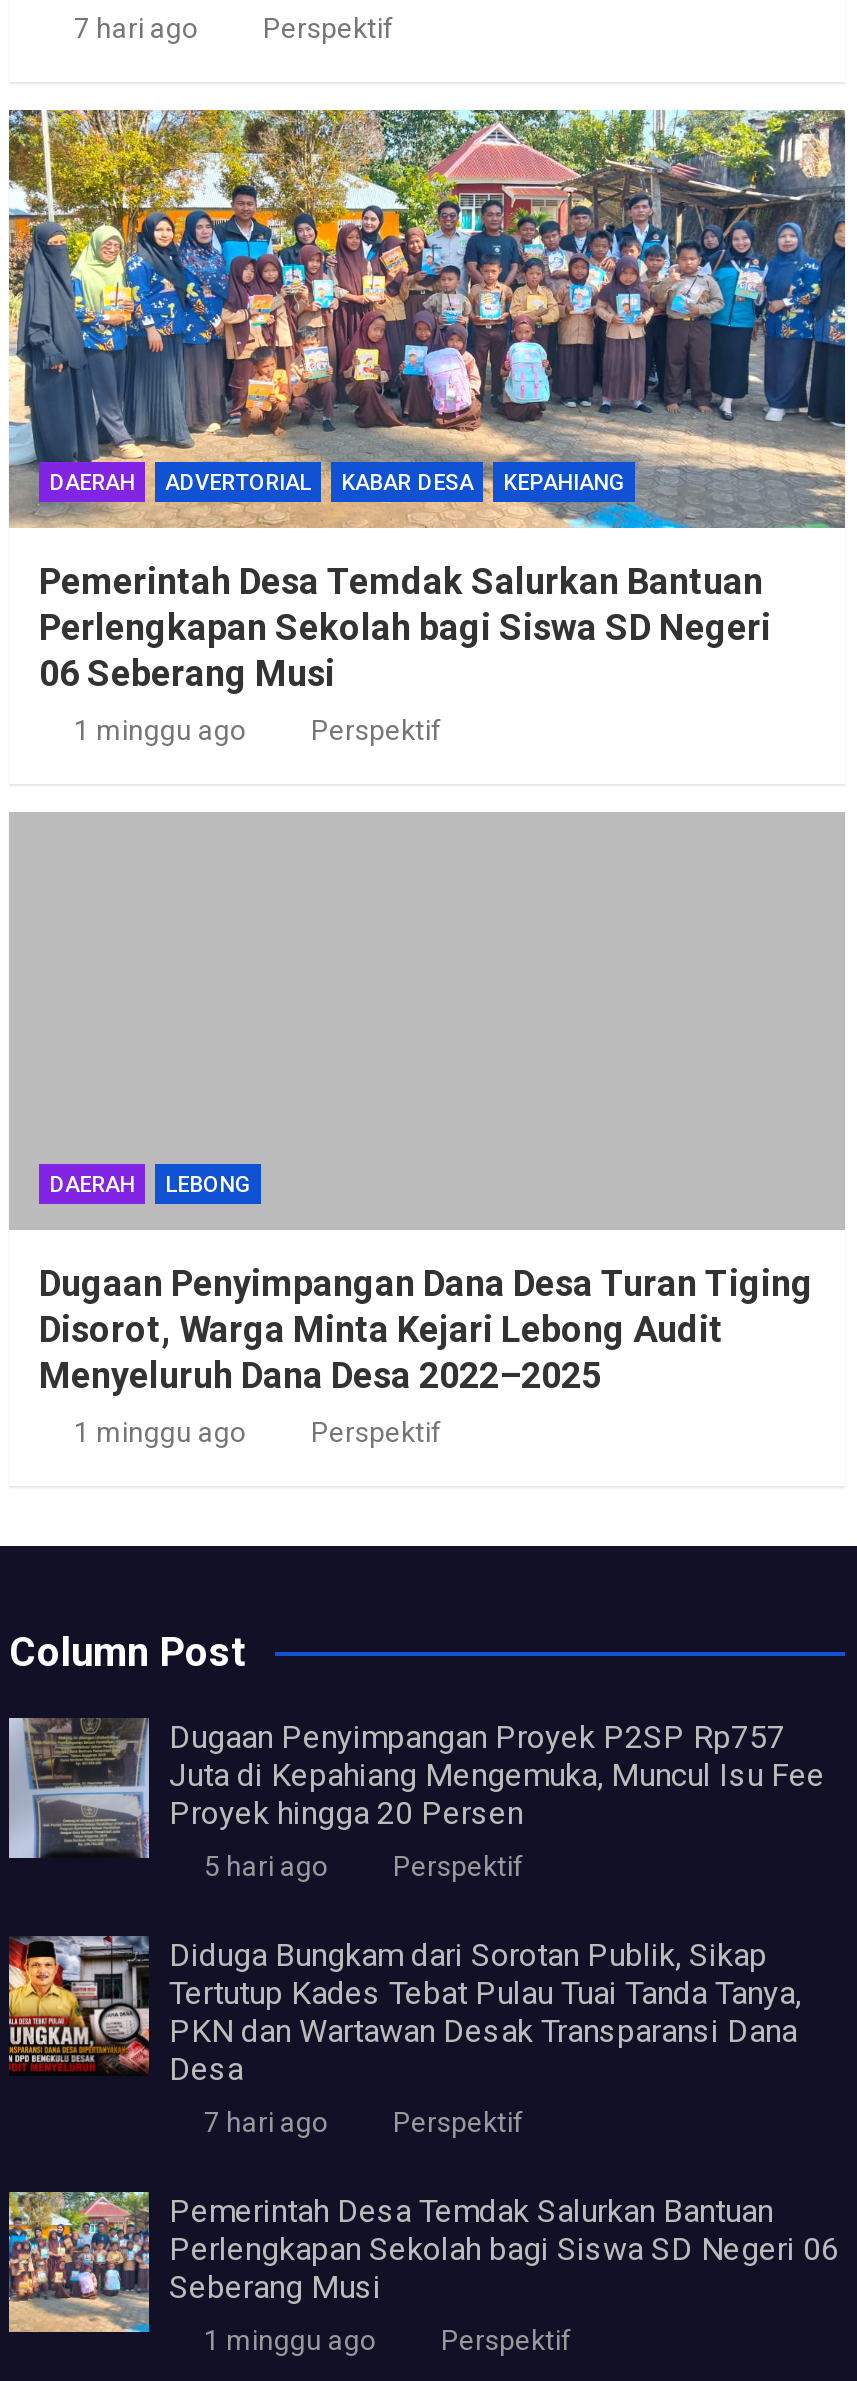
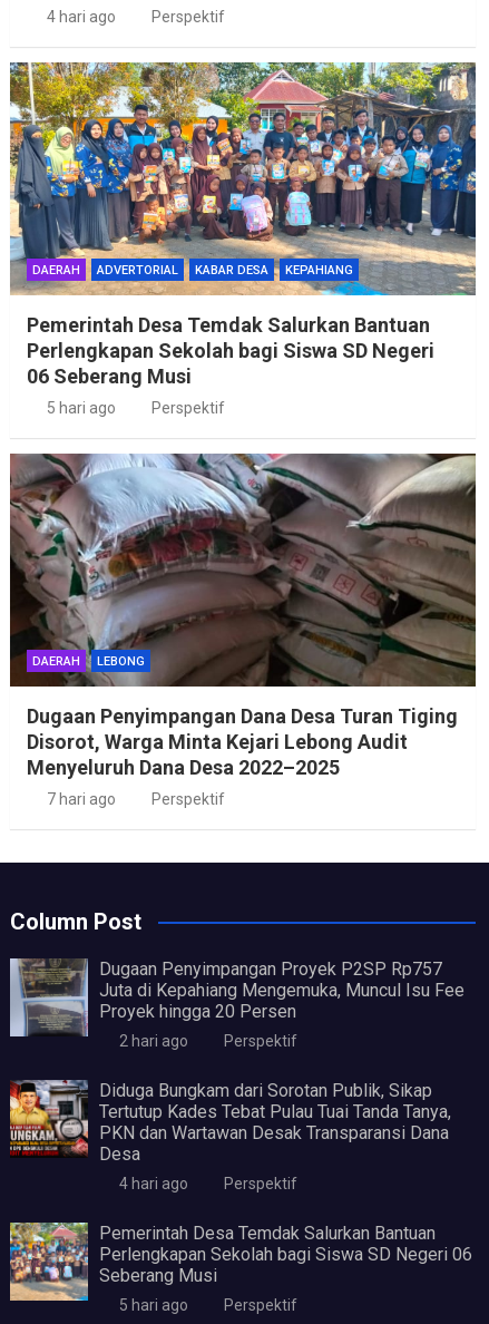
[74,11,198,43] 7 hari ago -> [46,7,115,25] 4 hari ago
[74,713,246,745] 1 minggu ago -> [46,399,115,416] 5 hari ago
none -> [10,454,476,687] [image]
[74,1415,246,1447] 1 minggu ago -> [46,790,115,808] 7 hari ago
[204,1849,328,1881] 5 hari ago -> [119,1032,188,1049] 2 hari ago
[204,2105,328,2137] 7 hari ago -> [119,1174,188,1192] 4 hari ago
[204,2323,376,2355] 1 minggu ago -> [119,1296,188,1314] 5 hari ago

